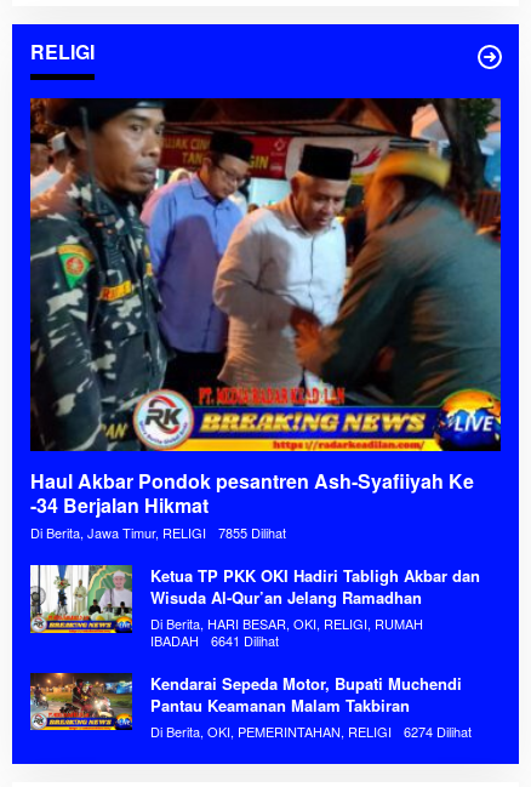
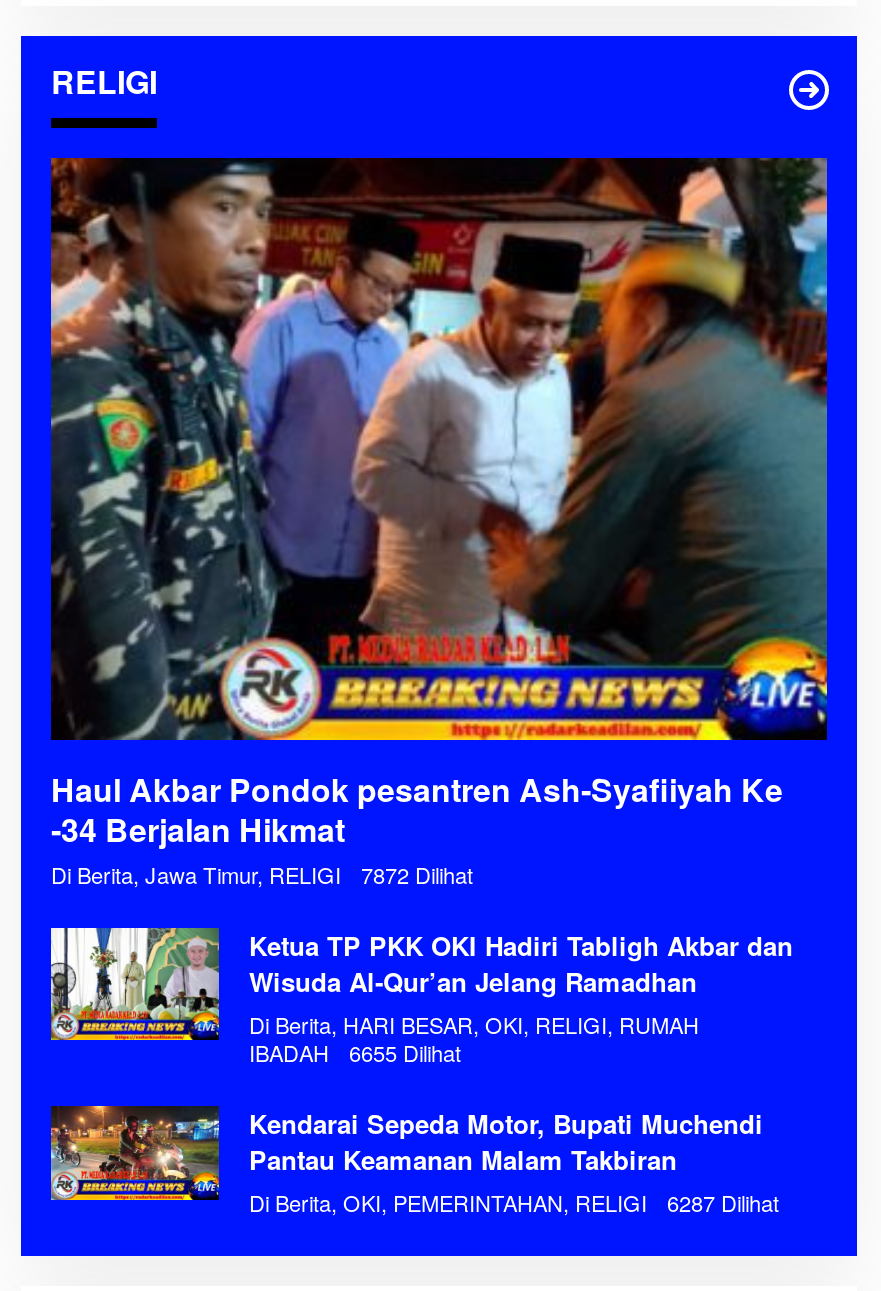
[30,522,286,542] Di Berita, Jawa Timur, RELIGI 7855 Dilihat -> [51,858,473,890] Di Berita, Jawa Timur, RELIGI 7872 Dilihat
[150,630,279,650] IBADAH 6641 Dilihat -> [249,1036,461,1068] IBADAH 6655 Dilihat
[150,721,472,741] Di Berita, OKI, PEMERINTAHAN, RELIGI 6274 Dilihat -> [249,1186,779,1218] Di Berita, OKI, PEMERINTAHAN, RELIGI 6287 Dilihat

